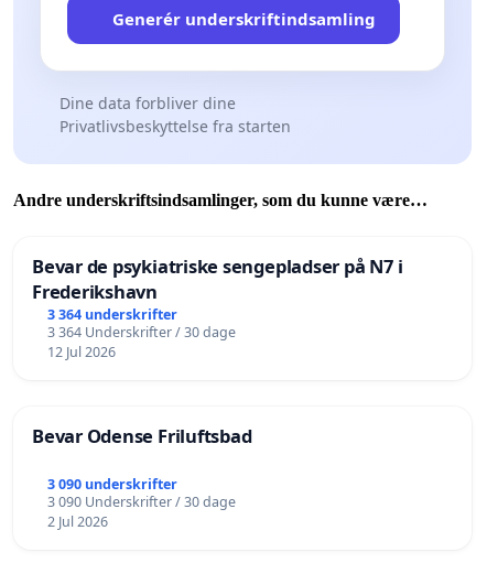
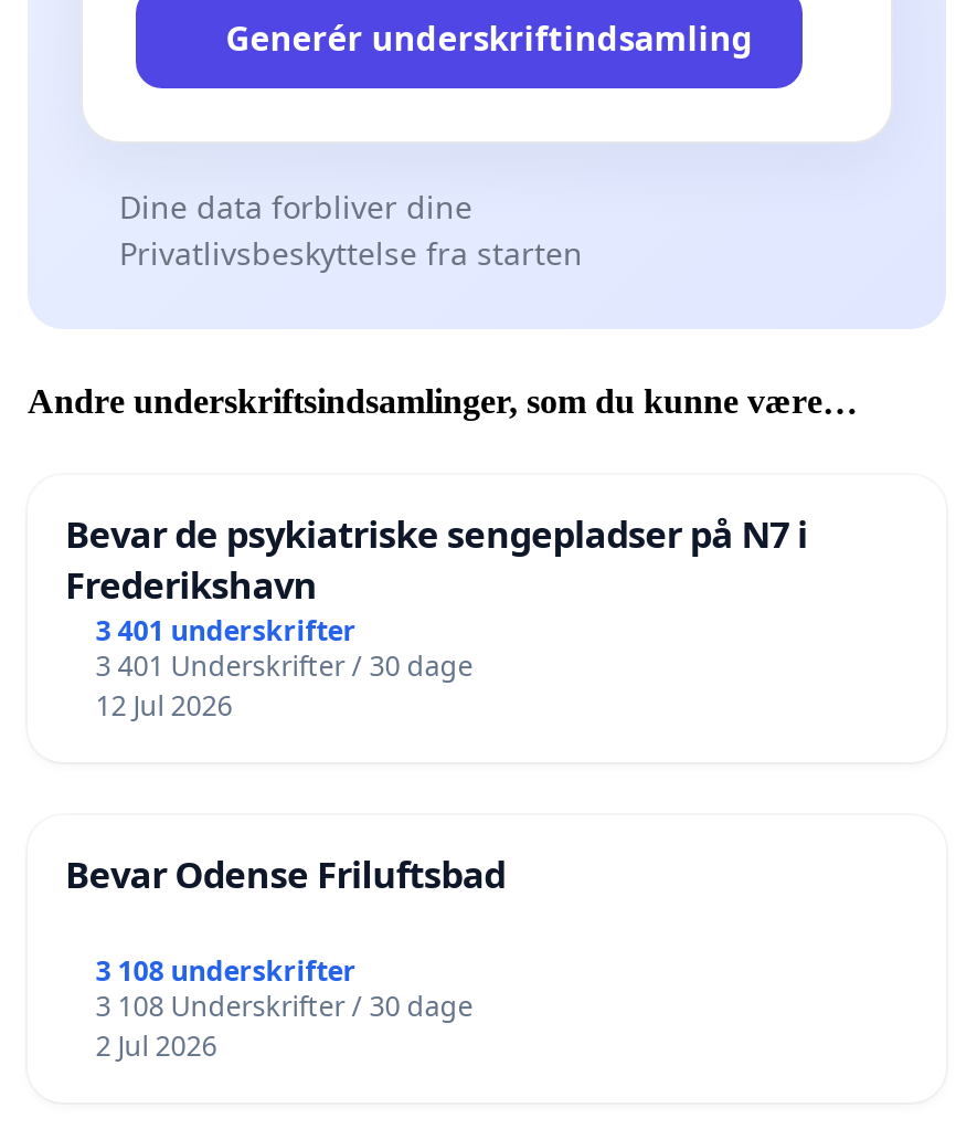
[47,306,177,324] 3 364 underskrifter -> [96,613,356,650] 3 401 underskrifter
[47,323,236,342] 3 364 Underskrifter / 30 dage -> [96,648,473,686] 3 401 Underskrifter / 30 dage
[47,475,177,494] 3 090 underskrifter -> [96,952,356,990] 3 108 underskrifter
[47,493,236,511] 3 090 Underskrifter / 30 dage -> [96,988,473,1025] 3 108 Underskrifter / 30 dage

